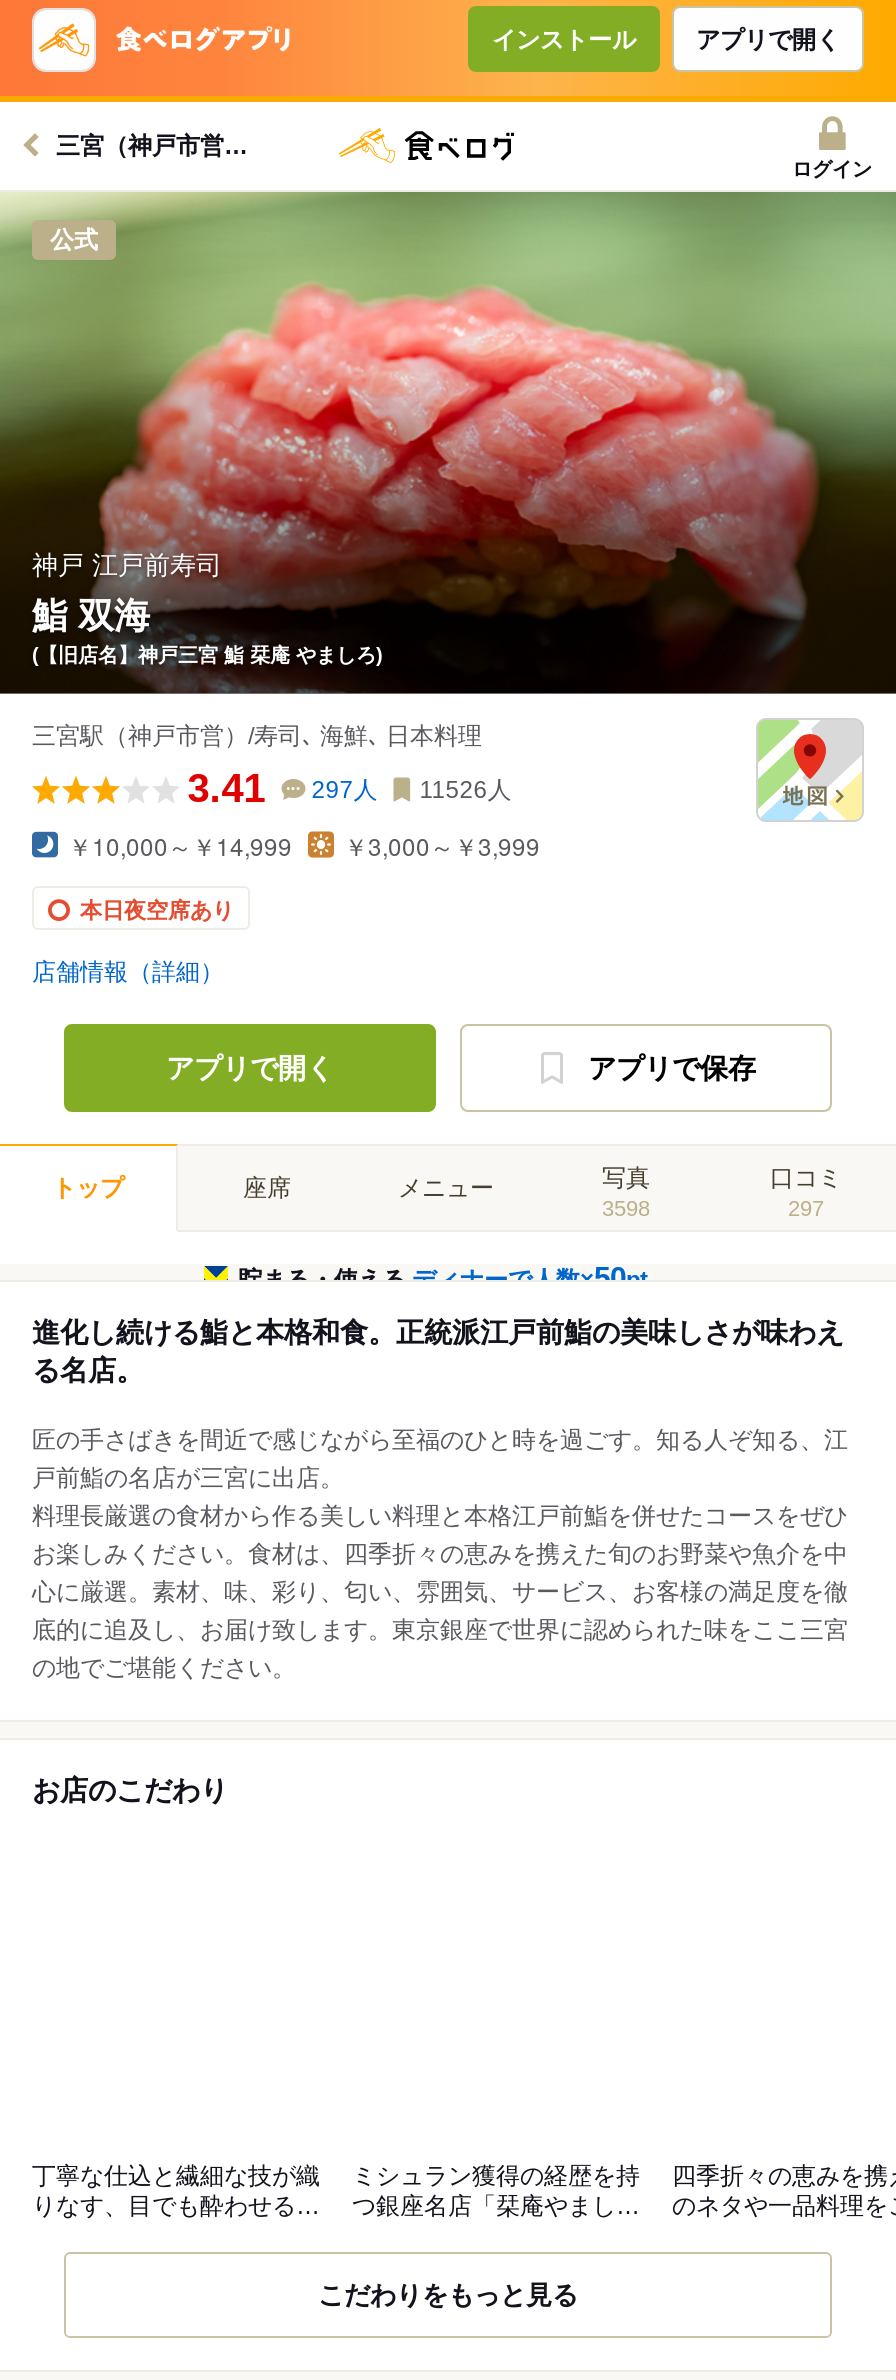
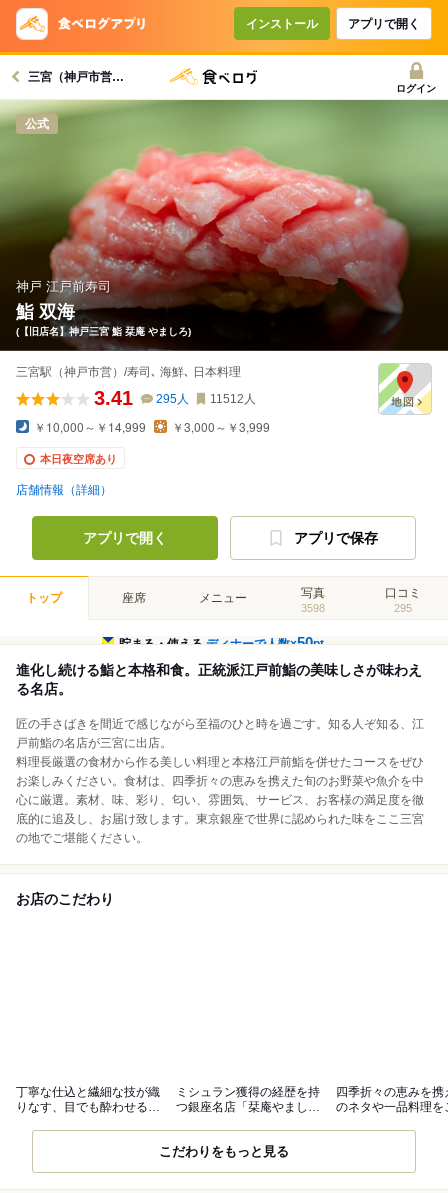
[312,776,378,804] 297人 -> [156,392,189,406] 295人
[420,776,512,804] 11526人 -> [210,392,256,406] 11512人
[788,1196,824,1220] 297 -> [394,602,412,614] 295

